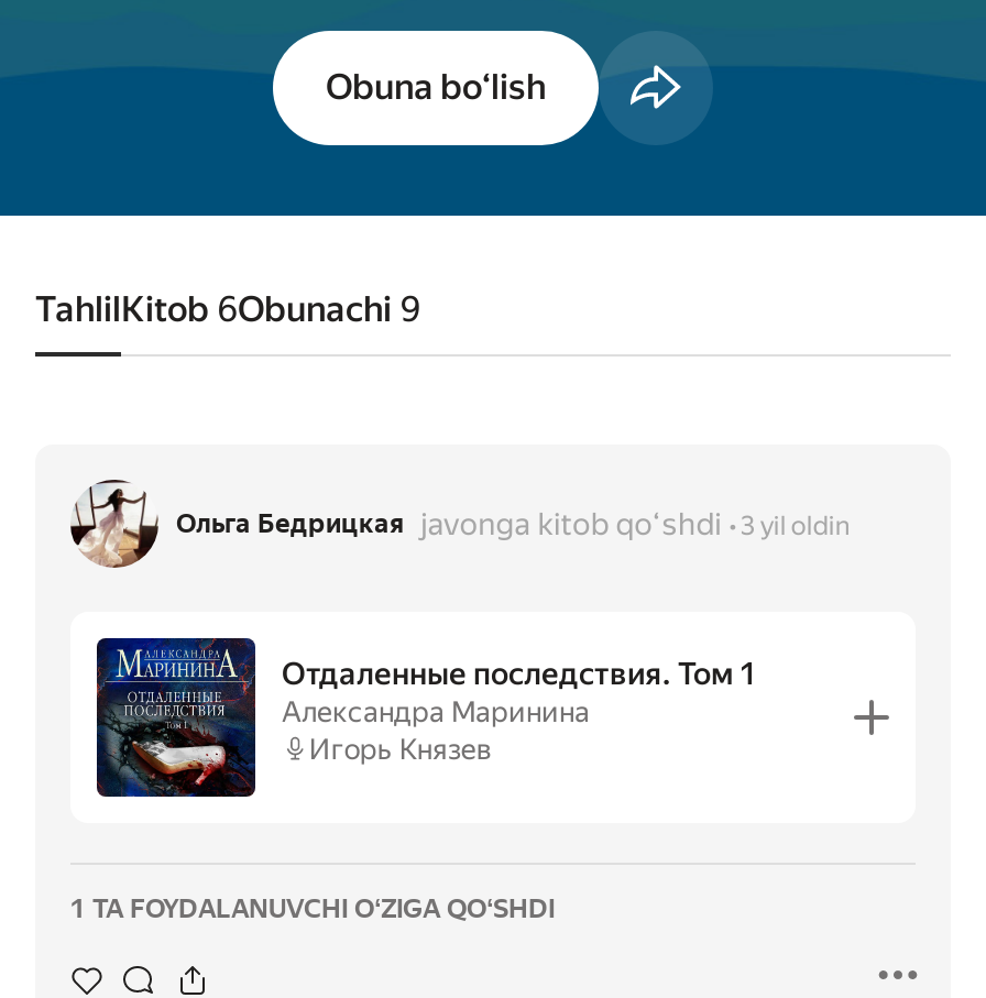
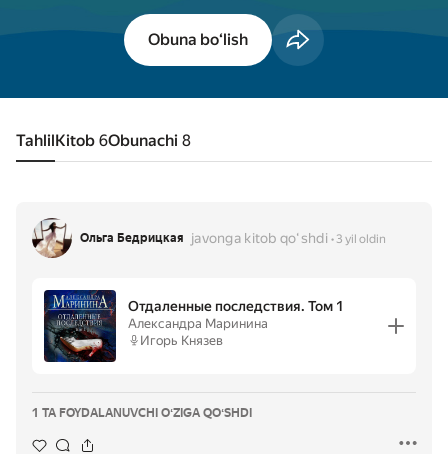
[35,288,420,330] TahlilKitob 6Obunachi 9 -> [16,131,191,150] TahlilKitob 6Obunachi 8

